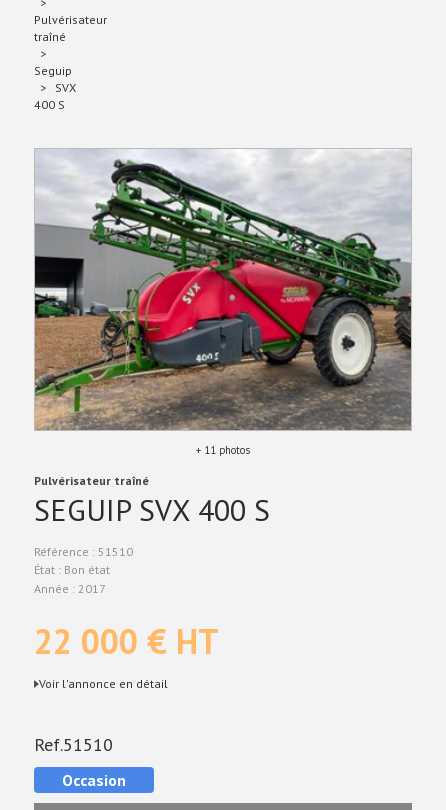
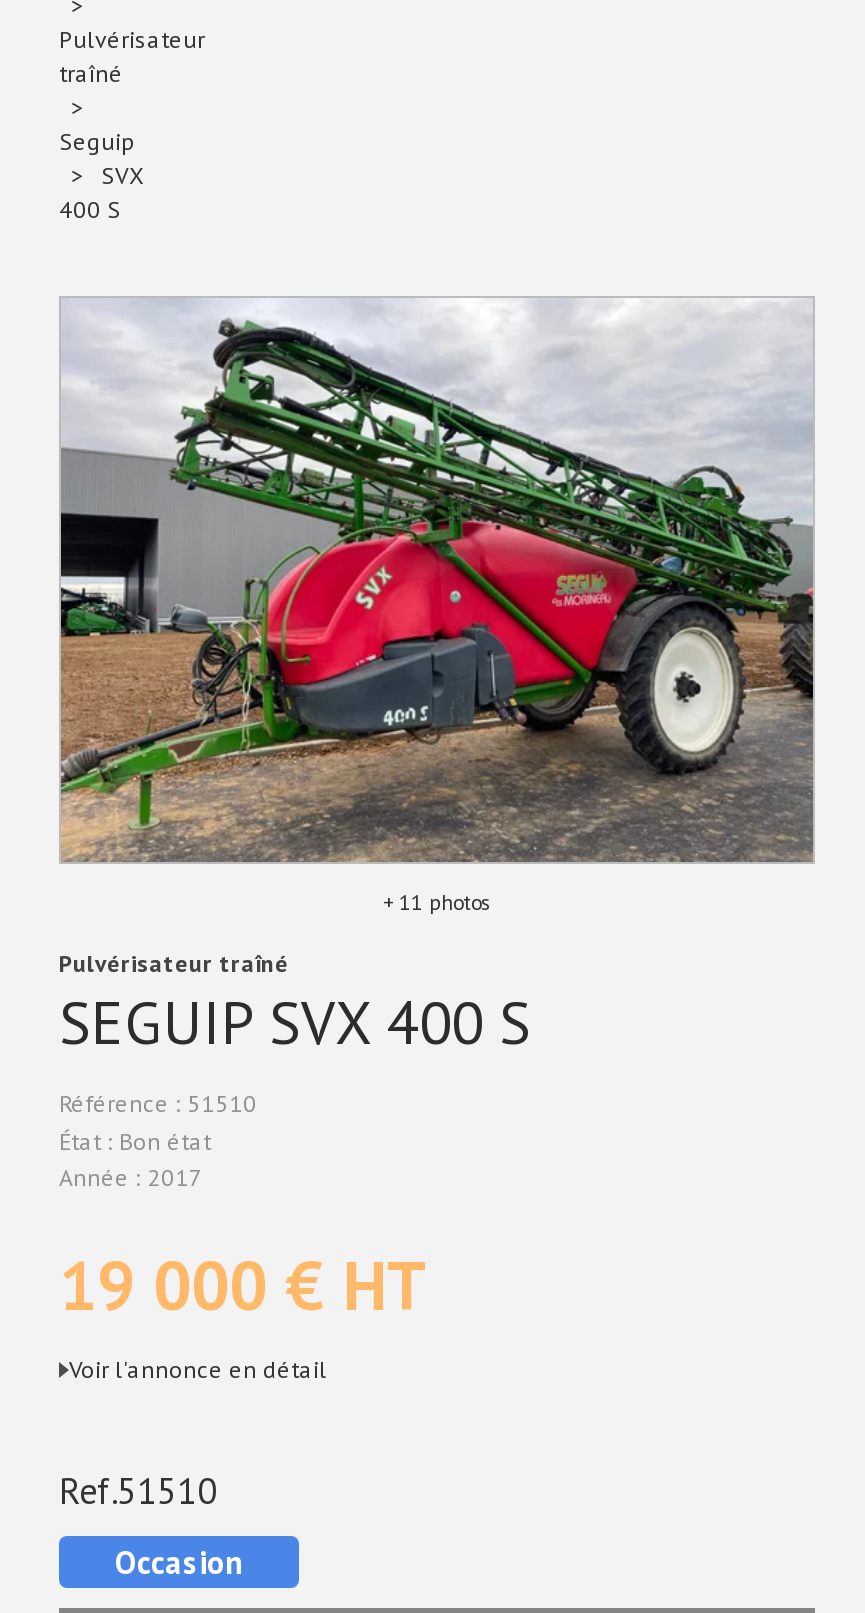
[34,619,219,663] 22 000 € HT -> [59,1240,429,1328] 19 000 € HT

